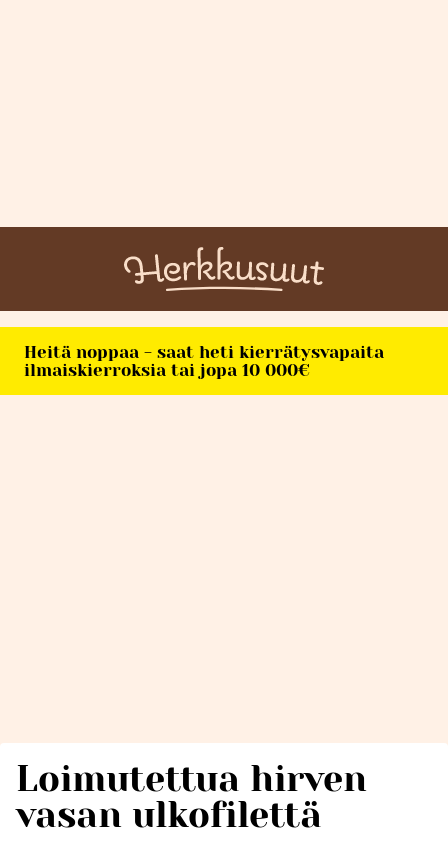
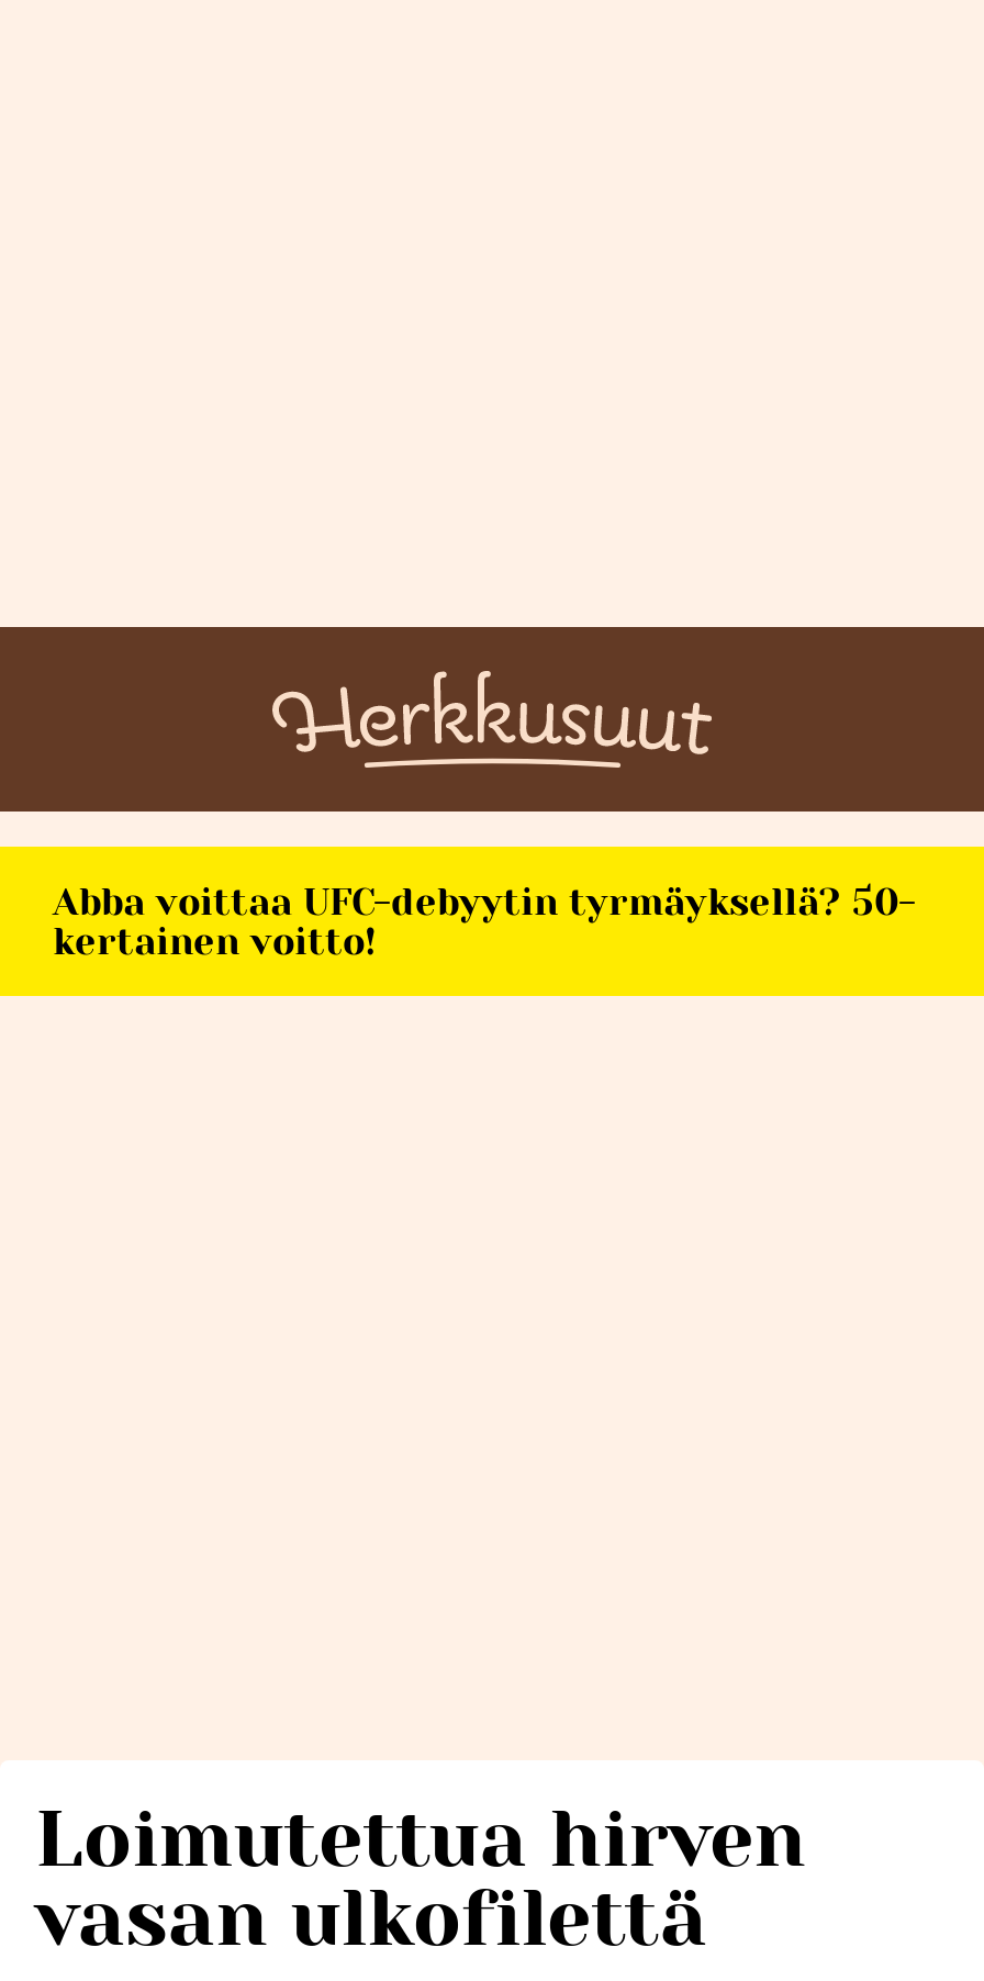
[24,342,384,380] Heitä noppaa - saat heti kierrätysvapaita | ilmaiskierroksia tai jopa 10 000€ -> [53,880,916,963] Abba voittaa UFC-debyytin tyrmäyksellä? 50- | kertainen voitto!

